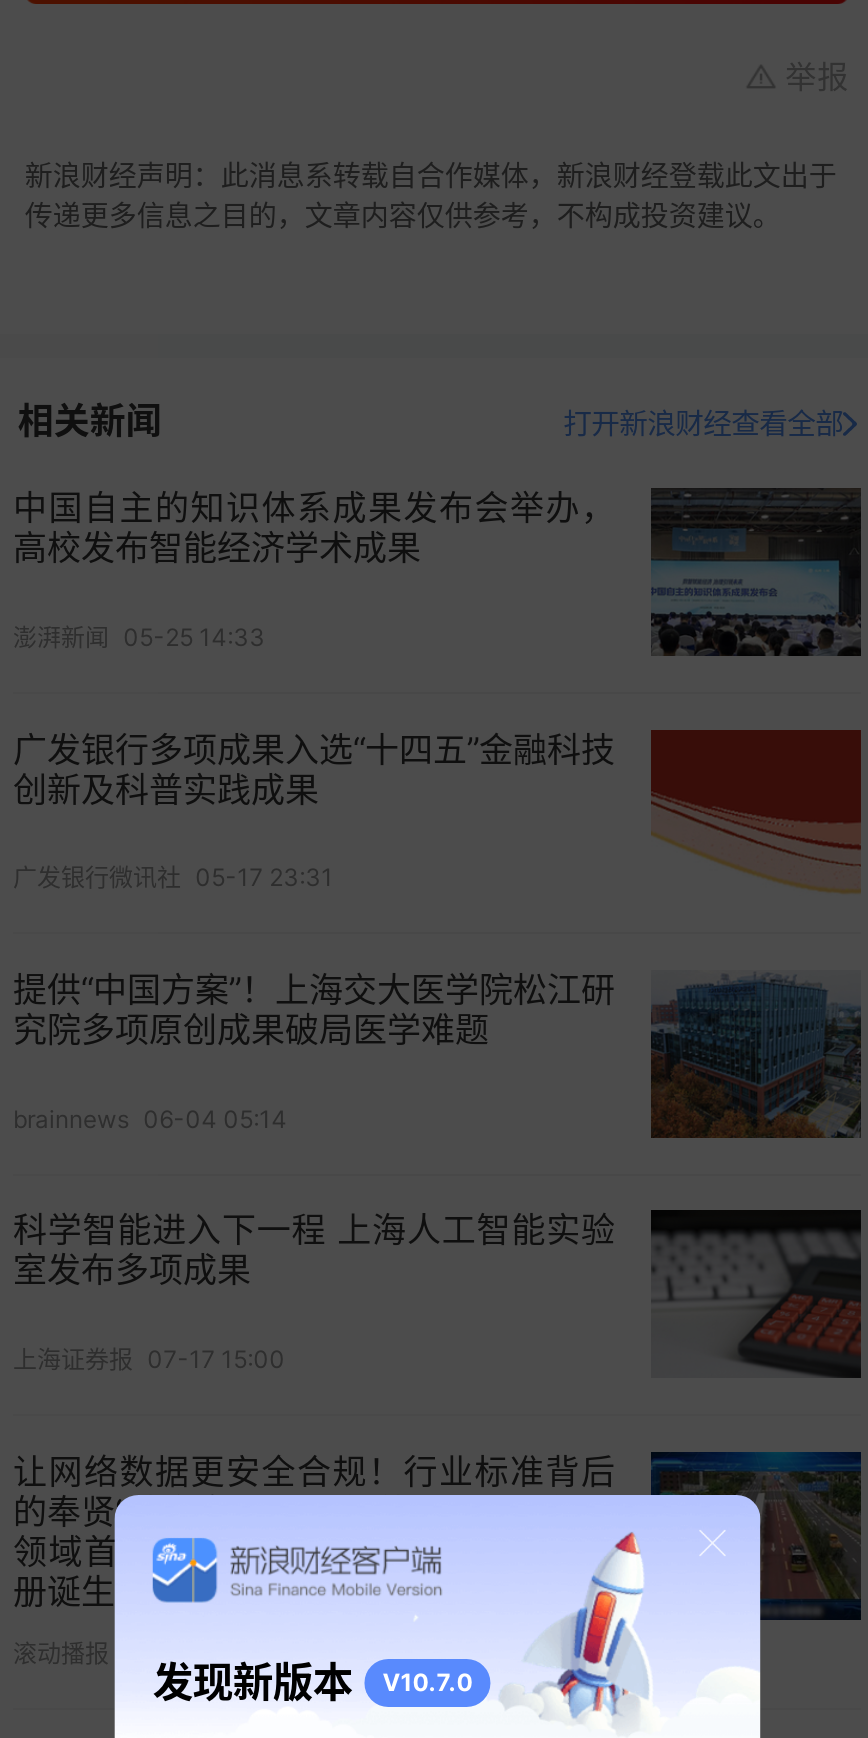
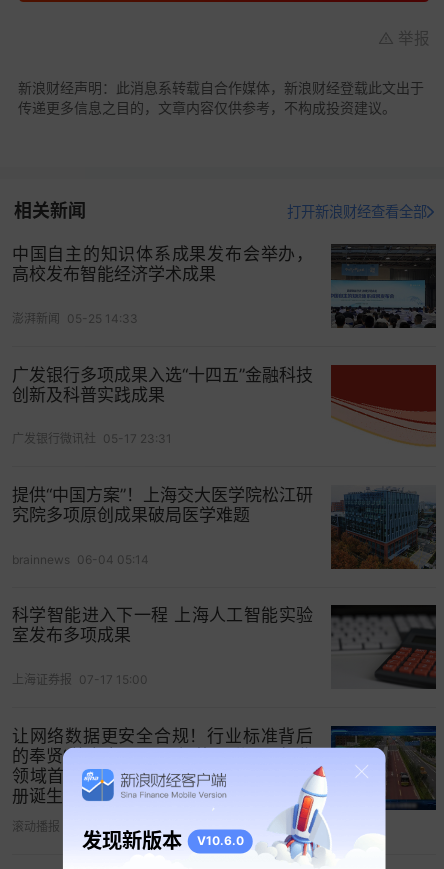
[153,1657,473,1707] 发现新版本 V10.7.0 -> [82,829,244,854] 发现新版本 V10.6.0

